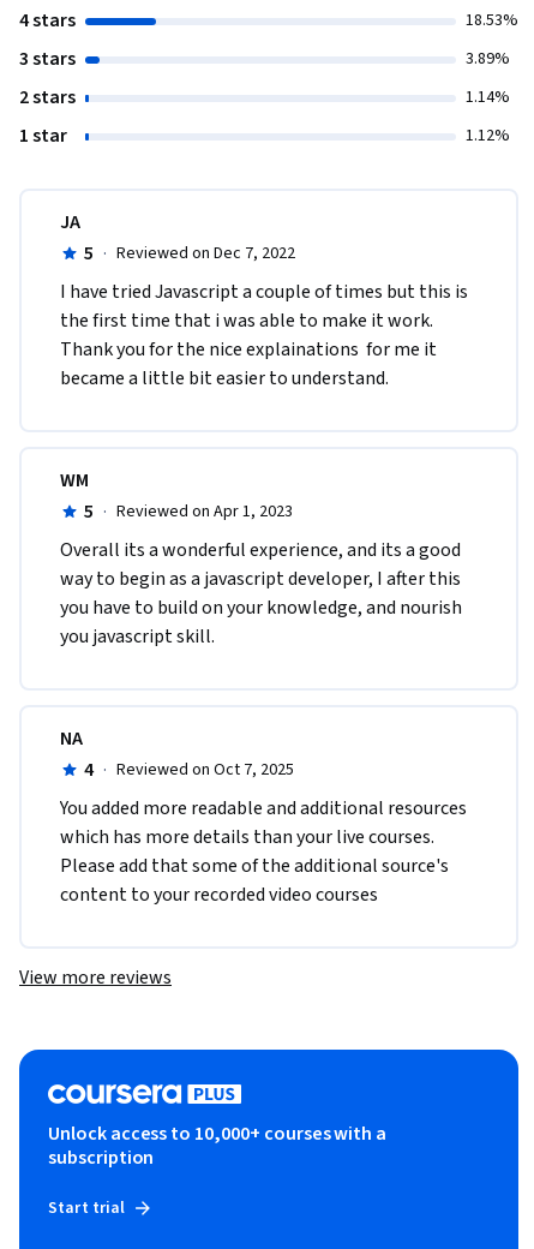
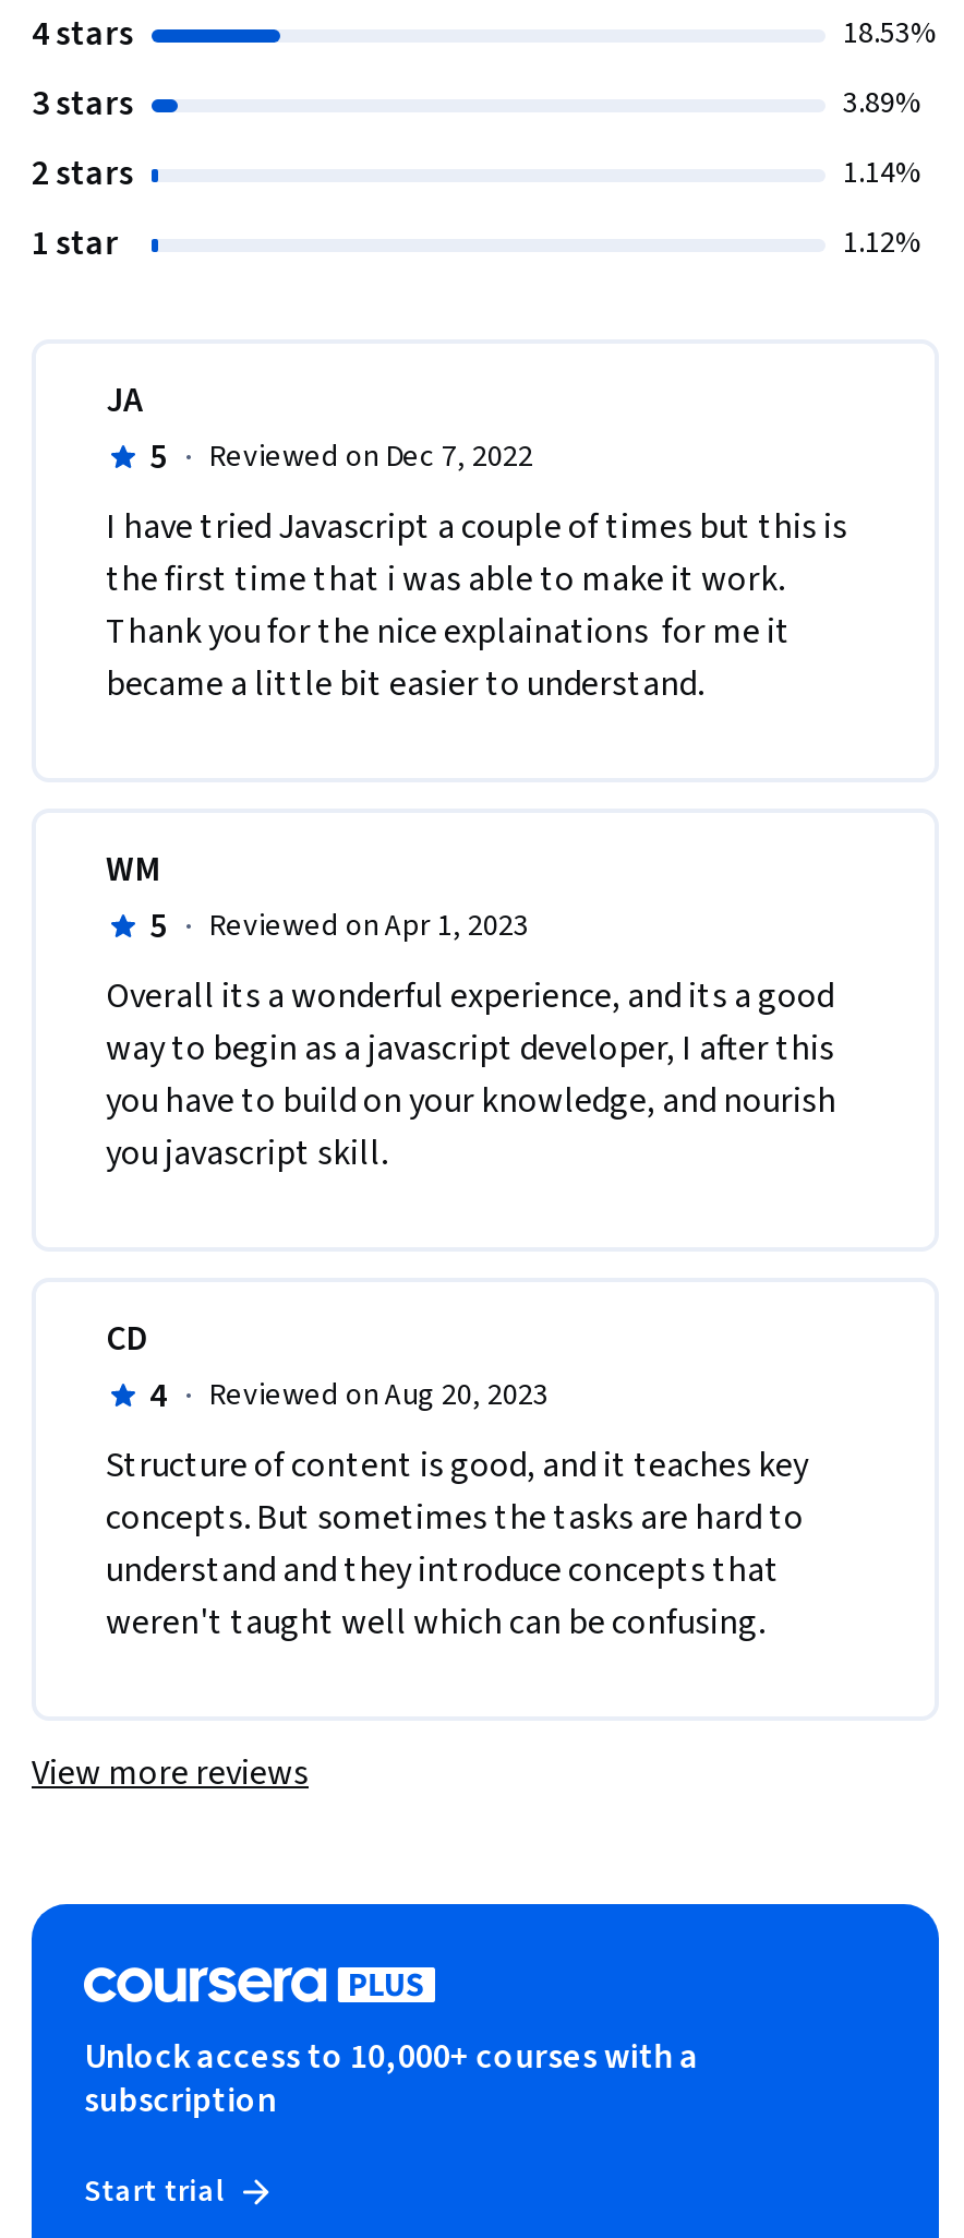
[60,726,294,783] NA | 4 · Reviewed on Oct 7, 2025 -> [106,1316,549,1420] CD | 4 · Reviewed on Aug 20, 2023
[60,795,467,908] You added more readable and additional resources | which has more details than your live courses. | Please add that some of the additional source's | content to your recorded video courses -> [106,1442,808,1647] Structure of content is good, and it teaches key | concepts. But sometimes the tasks are hard to | understand and they introduce concepts that | weren't taught well which can be confusing.

